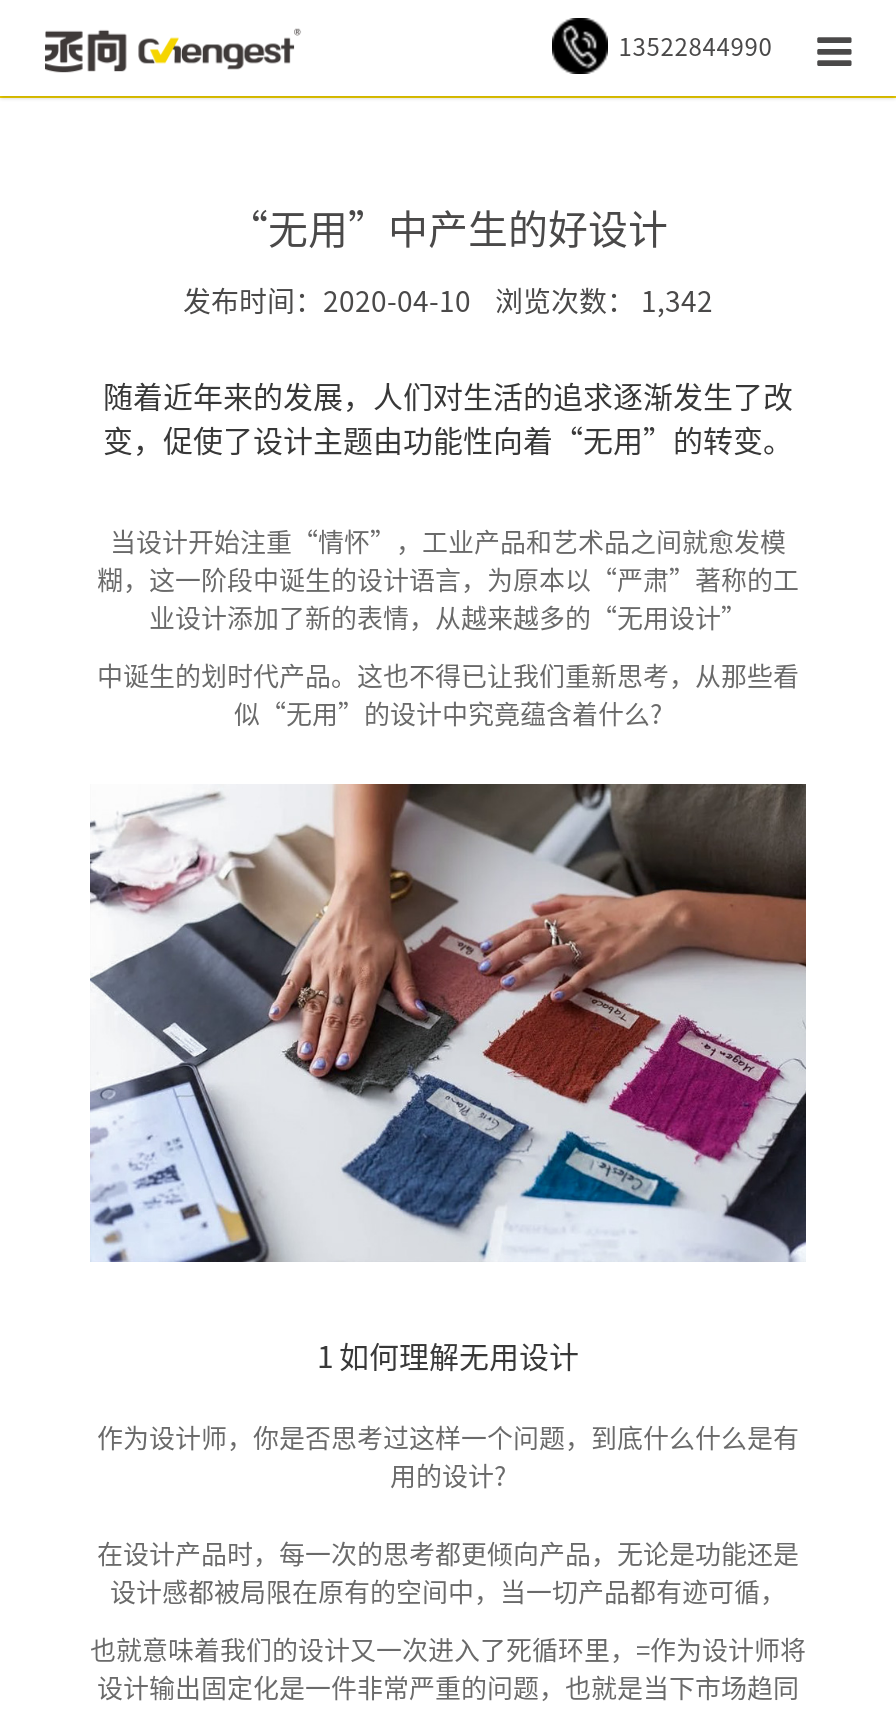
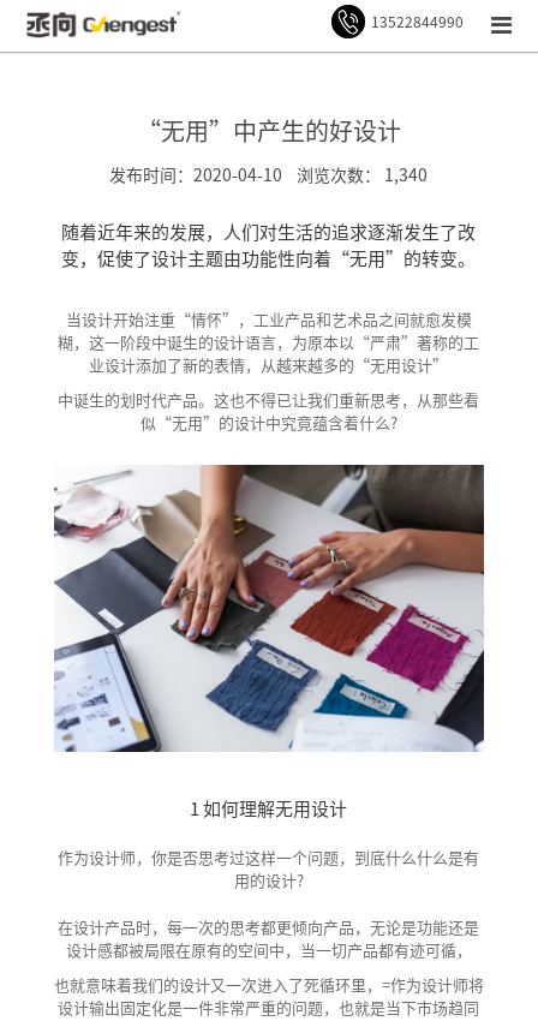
[183,288,713,316] 发布时间：2020-04-10 浏览次数： 1,342 -> [110,167,428,184] 发布时间：2020-04-10 浏览次数： 1,340

